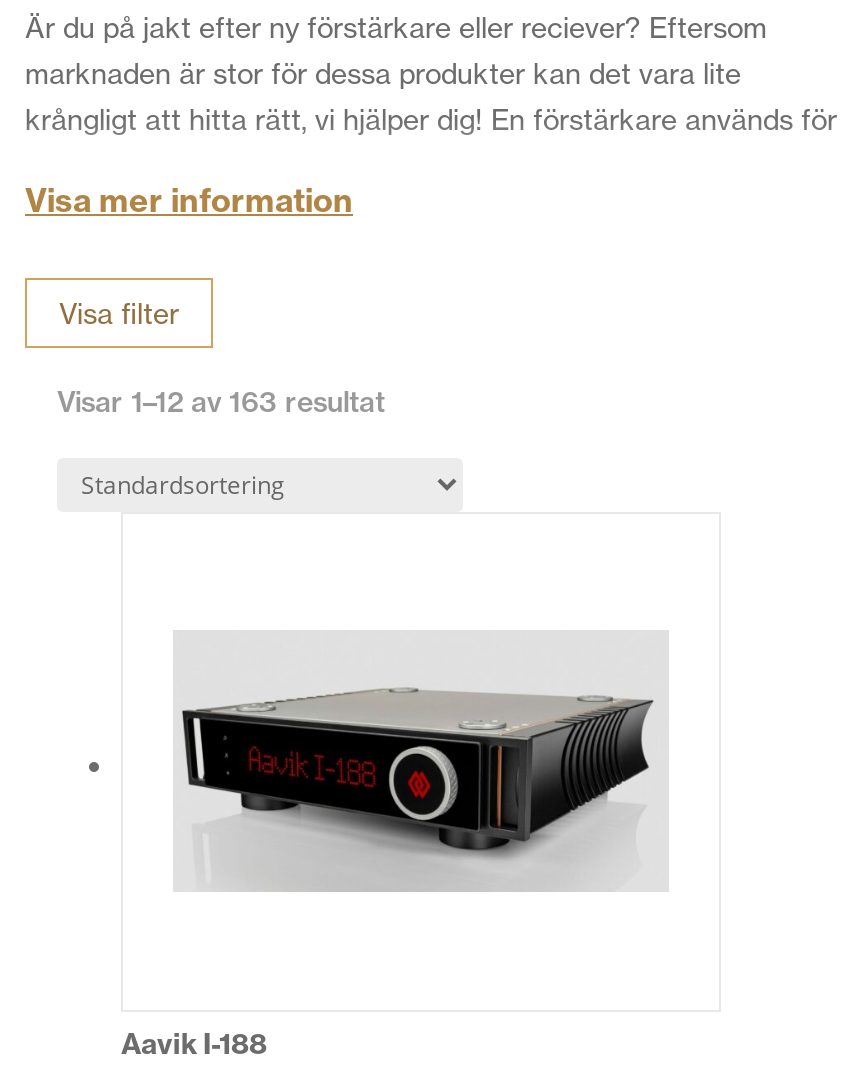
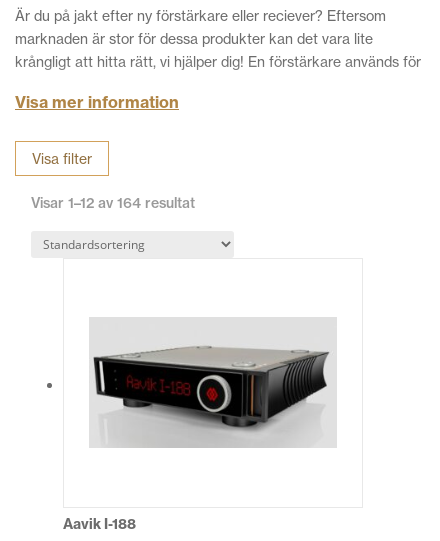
[57,383,385,419] Visar 1–12 av 163 resultat -> [31,194,195,212] Visar 1–12 av 164 resultat

